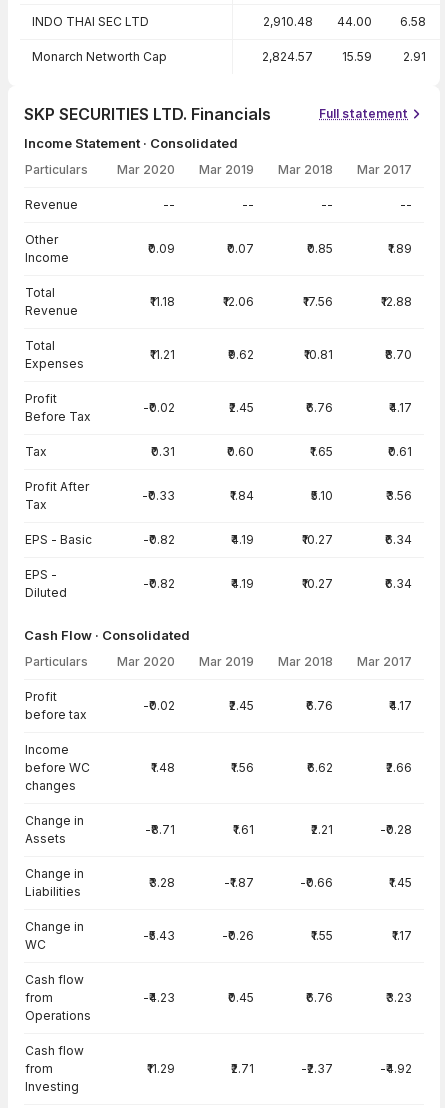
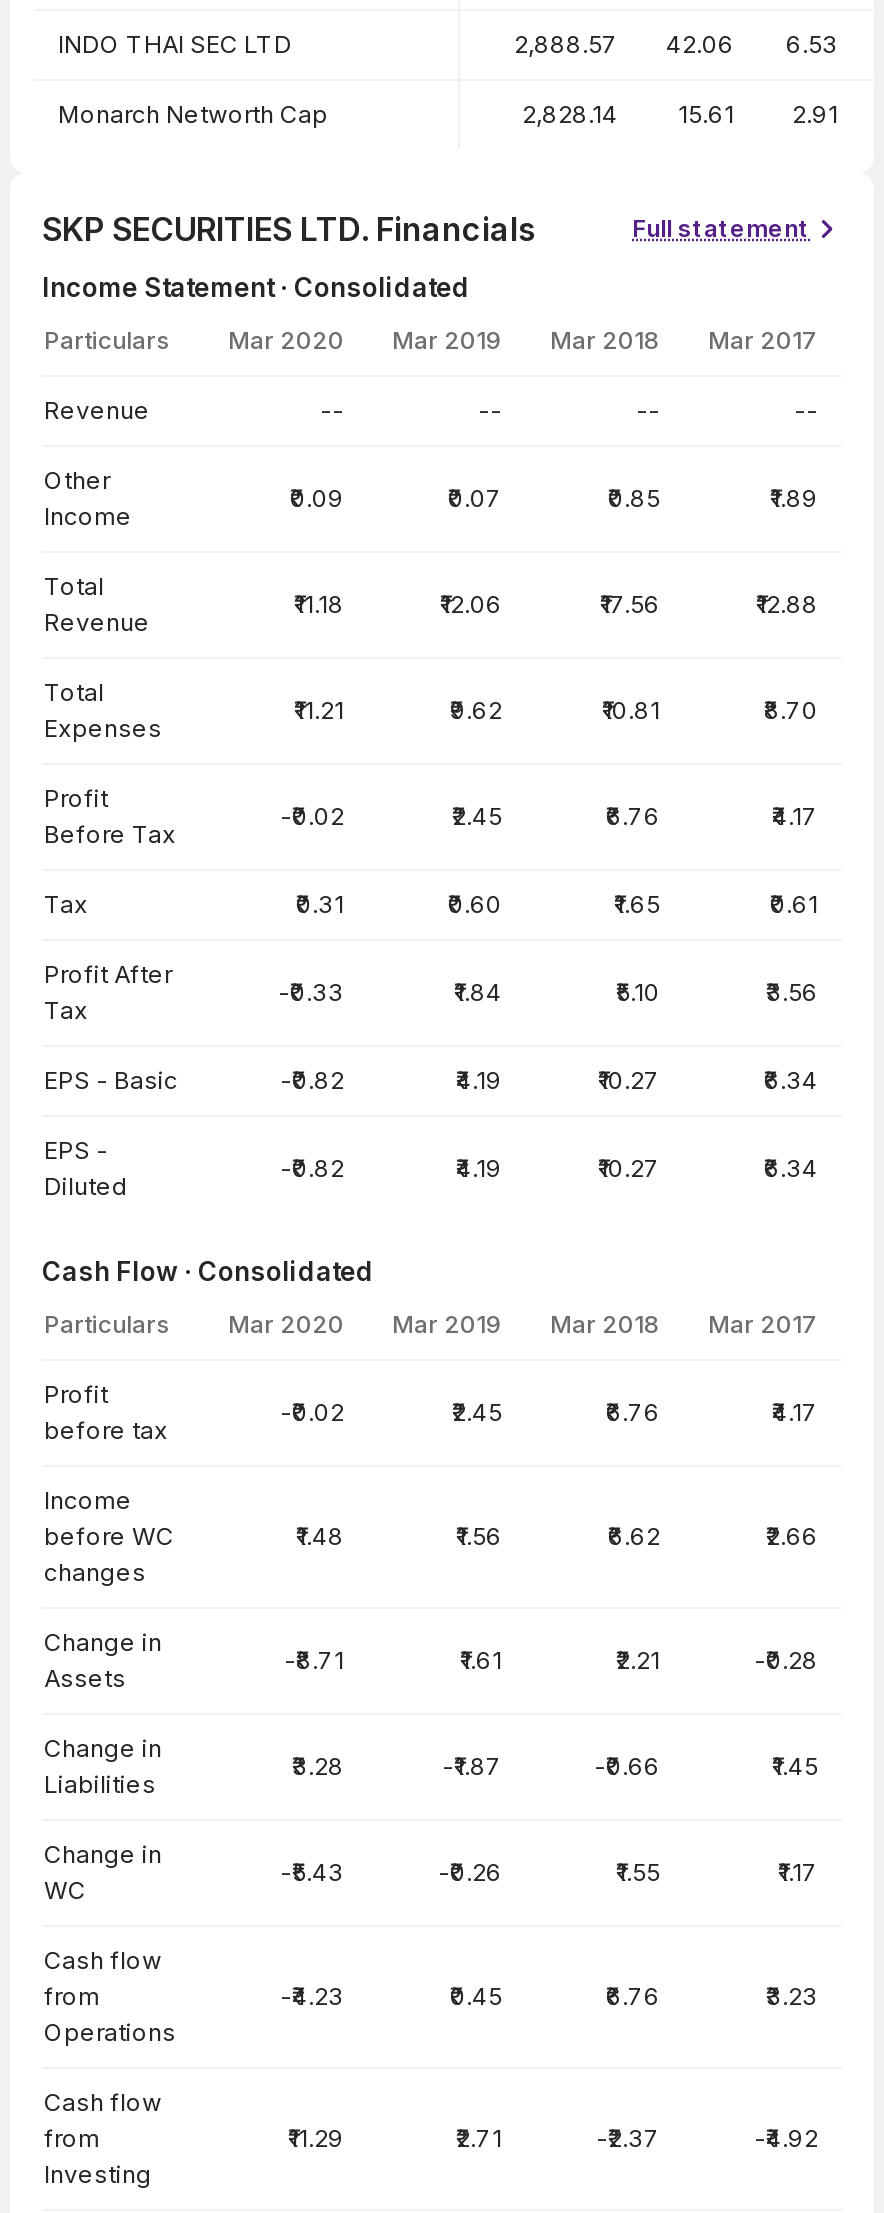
[263,14,313,29] 2,910.48 -> [514,29,618,59] 2,888.57
[337,14,372,29] 44.00 -> [666,29,734,59] 42.06
[400,14,426,29] 6.58 -> [786,29,838,59] 6.53
[262,49,313,64] 2,824.57 -> [522,99,618,129] 2,828.14
[342,49,372,64] 15.59 -> [678,99,734,129] 15.61

